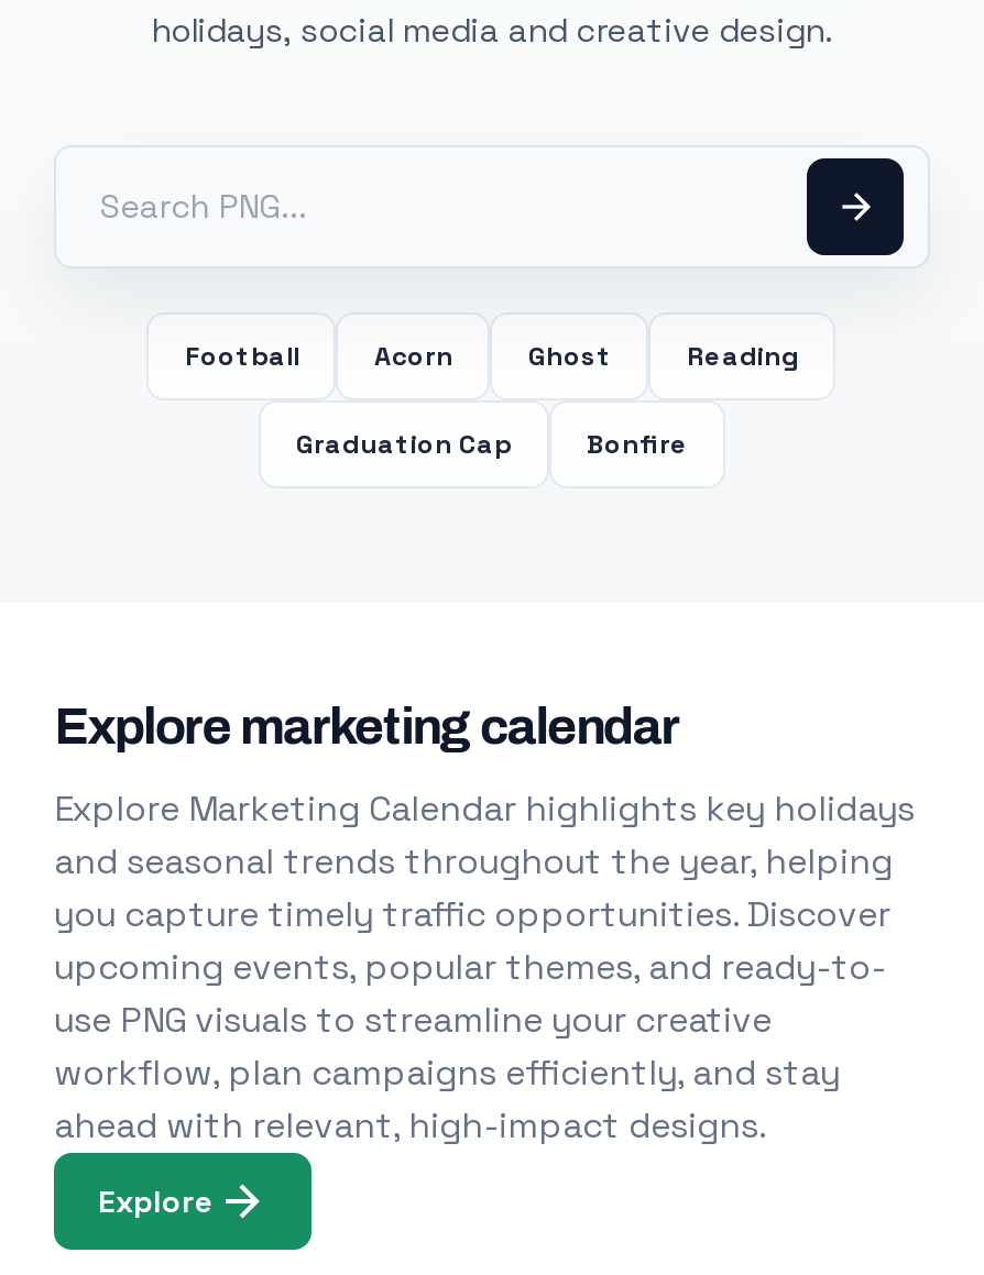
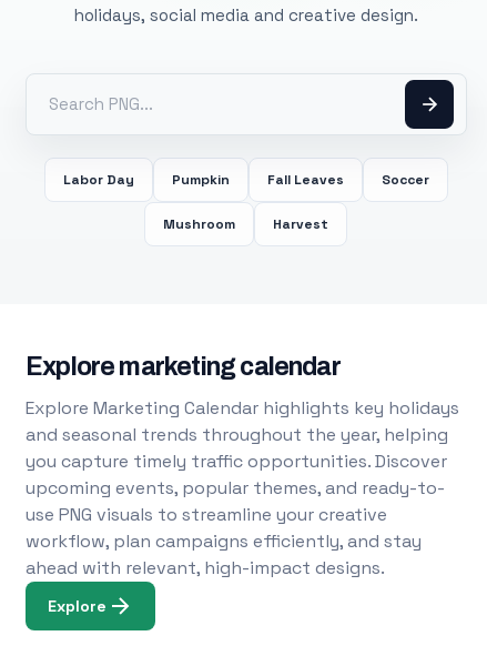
[185,339,799,374] Football | Acorn | Ghost | Reading -> [63,171,429,189] Labor Day | Pumpkin | Fall Leaves | Soccer
[296,427,688,462] Graduation Cap | Bonfire -> [164,215,329,233] Mushroom | Harvest

